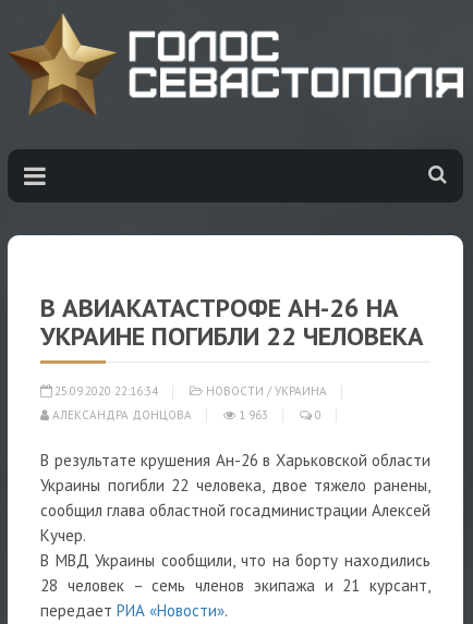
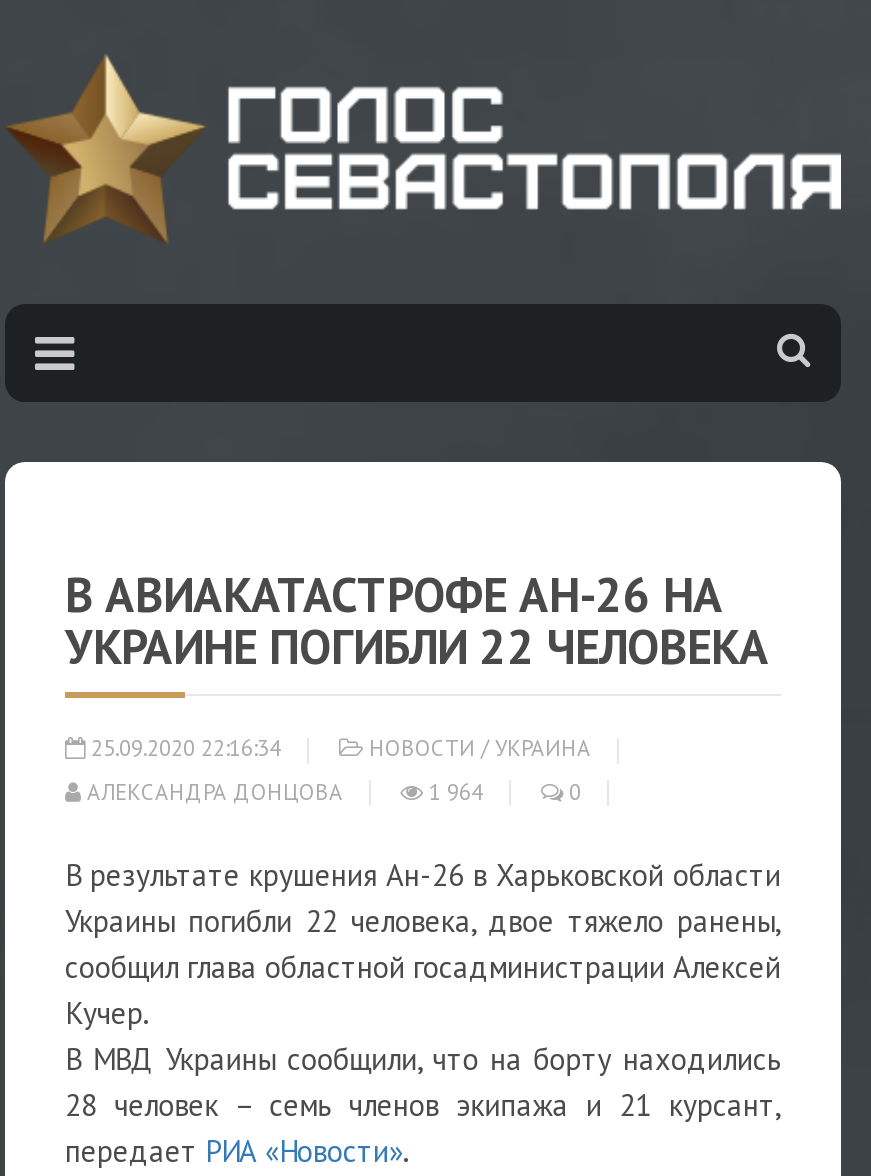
[235,408,268,423] 1 963 -> [423,778,483,806] 1 964

